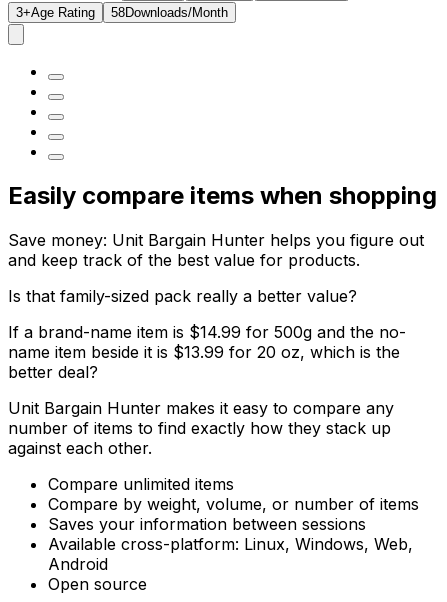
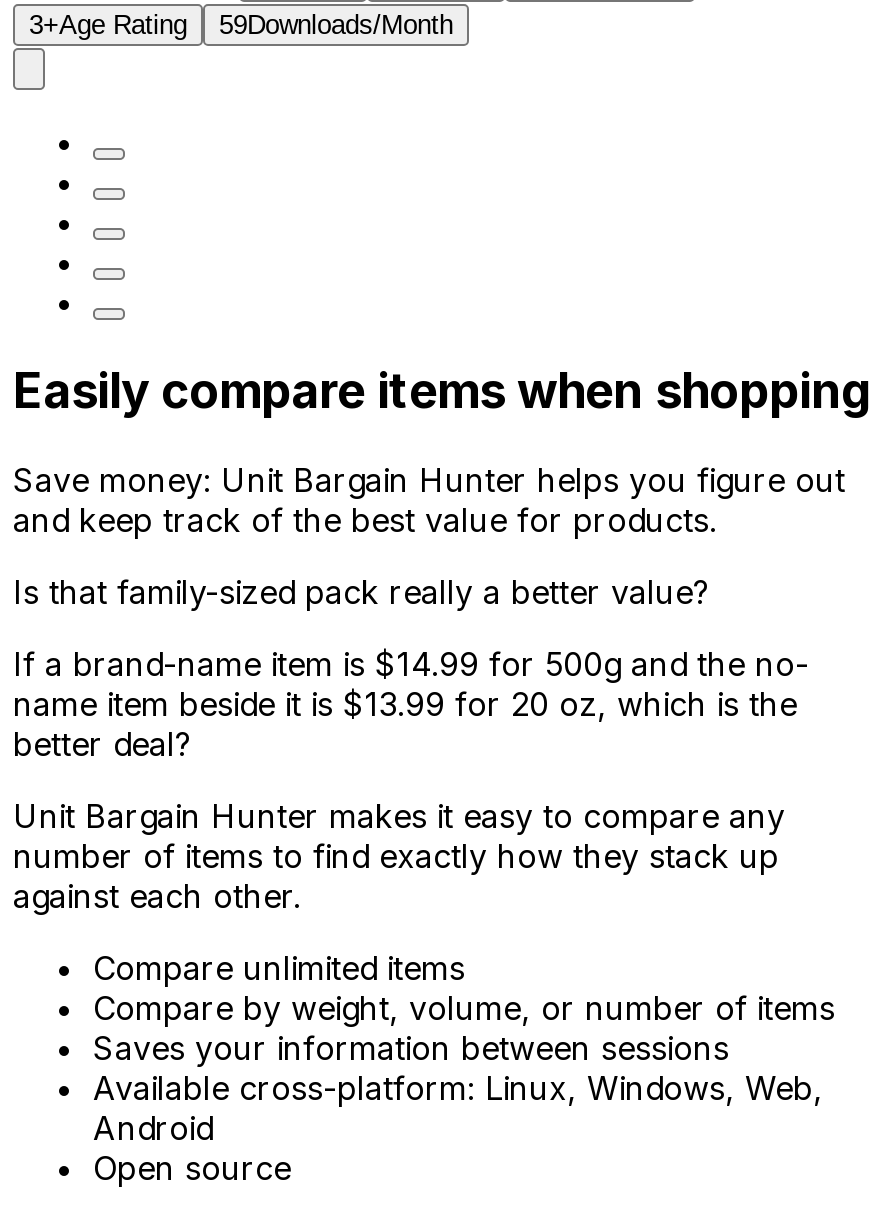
[111,5,228,20] 58Downloads/Month -> [219,10,453,40] 59Downloads/Month

